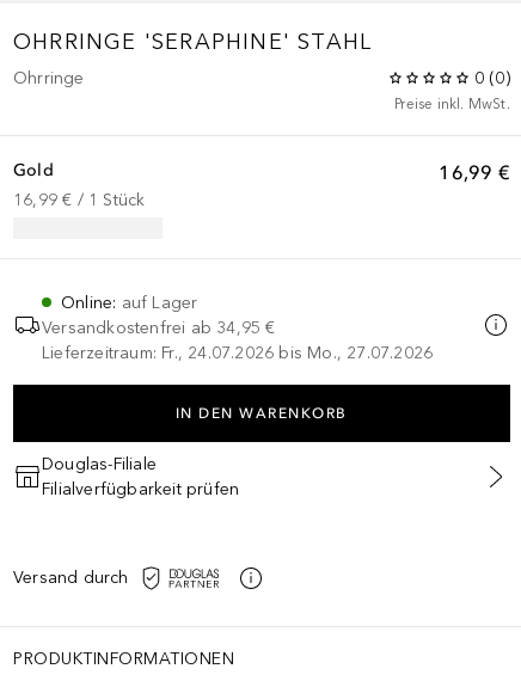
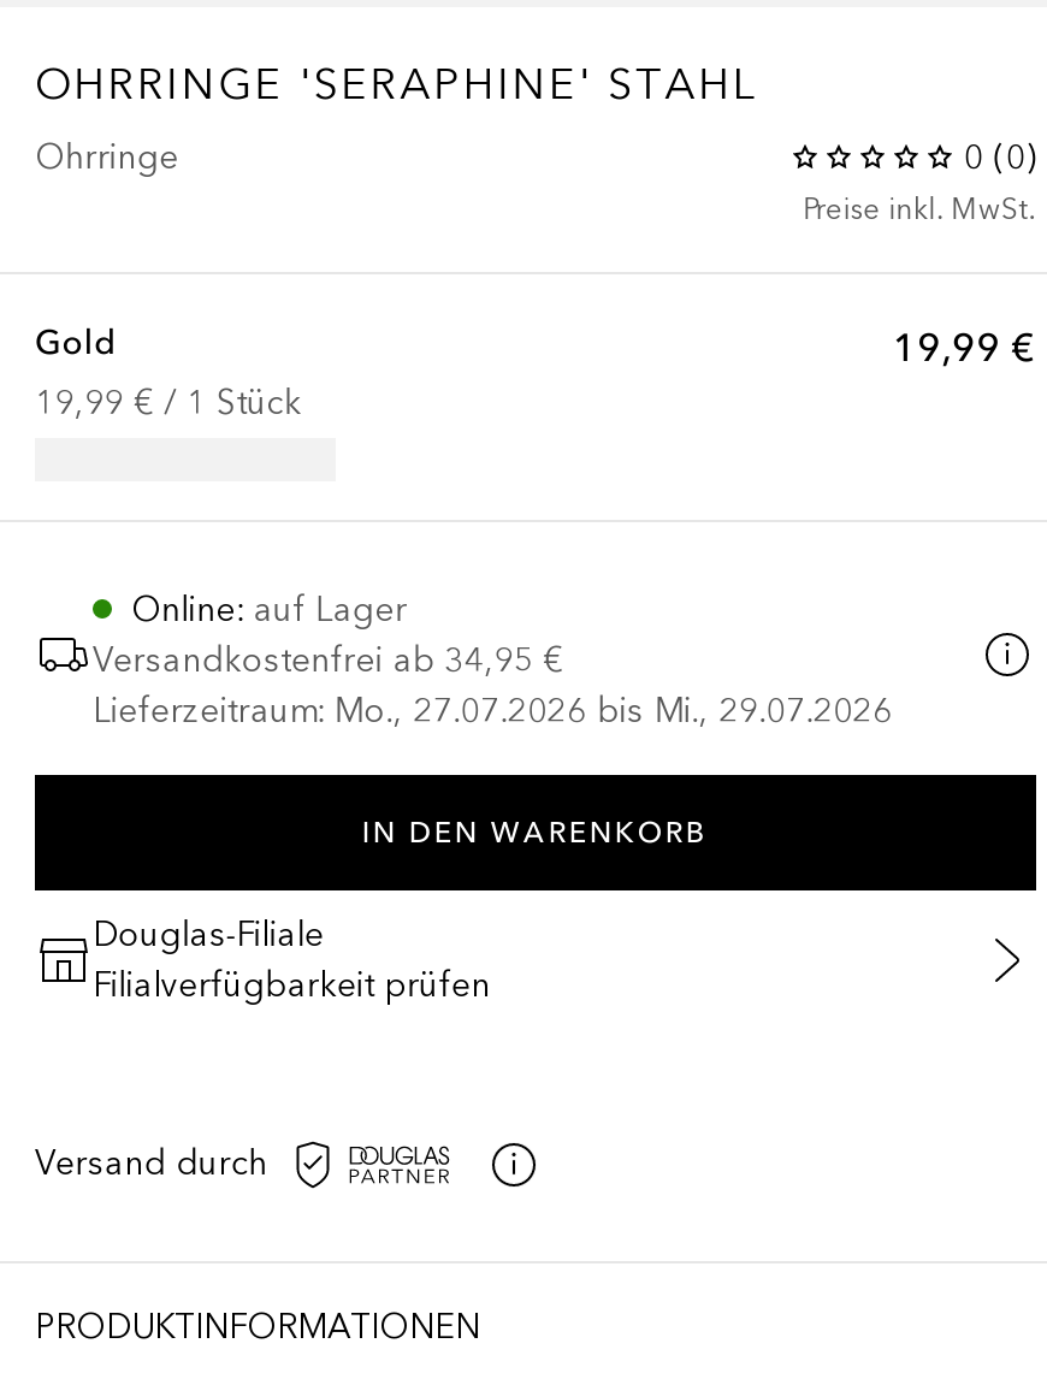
[439,160,510,184] 16,99 € -> [893,322,1036,370] 19,99 €
[13,190,145,210] 16,99 €/ 1 Stück -> [35,382,301,423] 19,99 €/ 1 Stück
[42,343,433,363] Lieferzeitraum: Fr., 24.07.2026 bis Mo., 27.07.2026 -> [93,690,892,731] Lieferzeitraum: Mo., 27.07.2026 bis Mi., 29.07.2026

